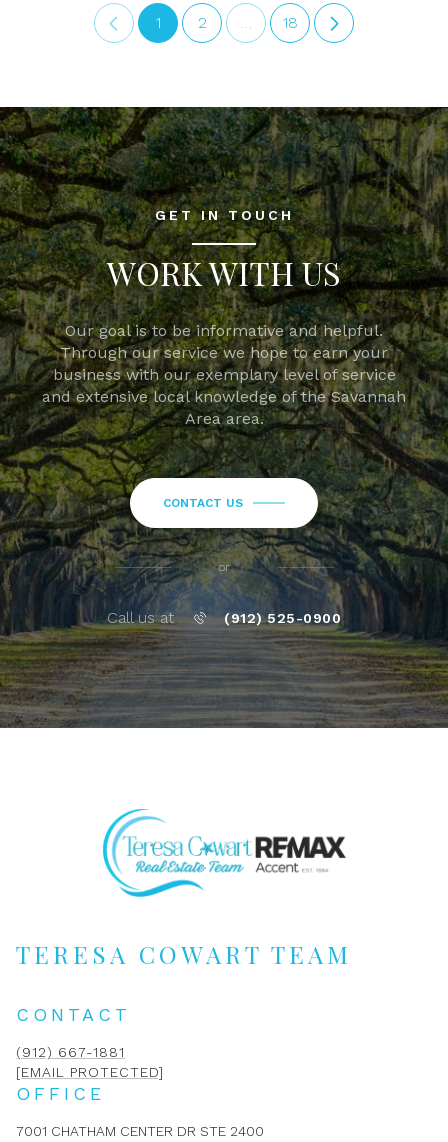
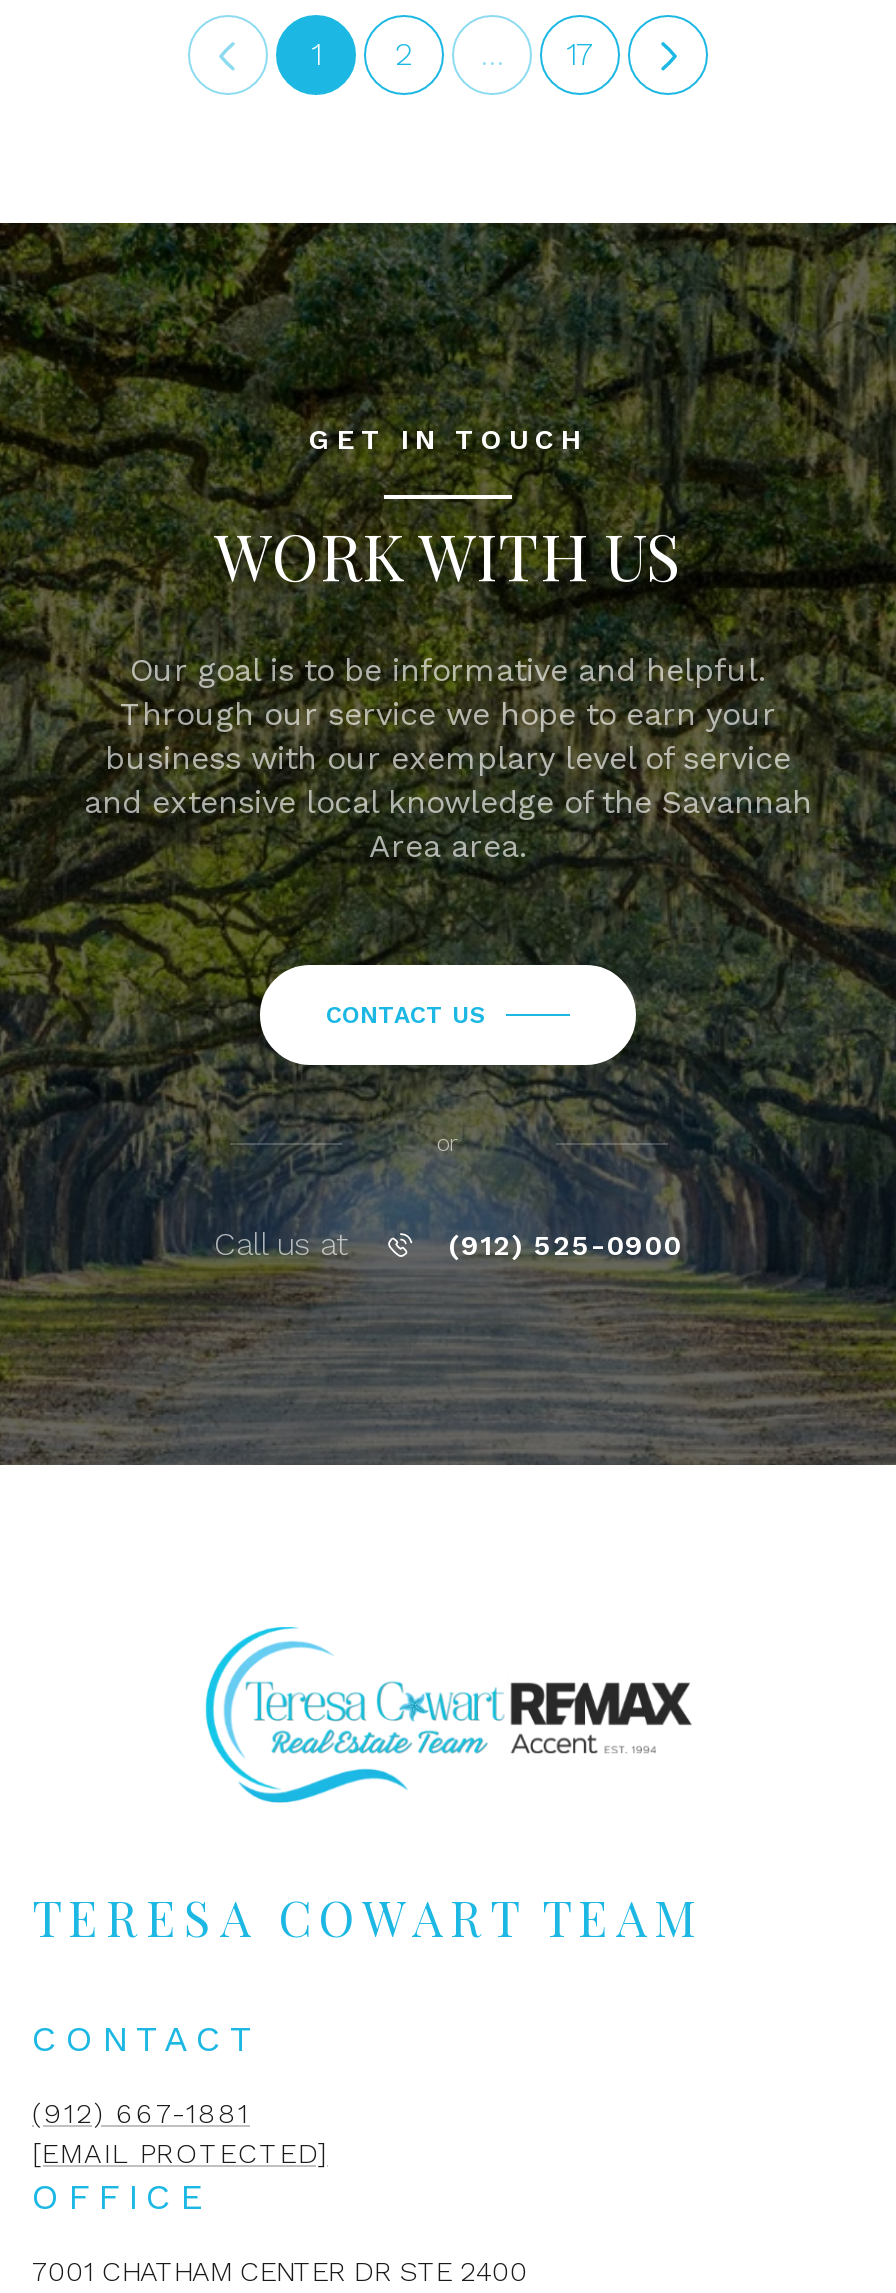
[282,13,297,32] 18 -> [566,35,594,73] 17

